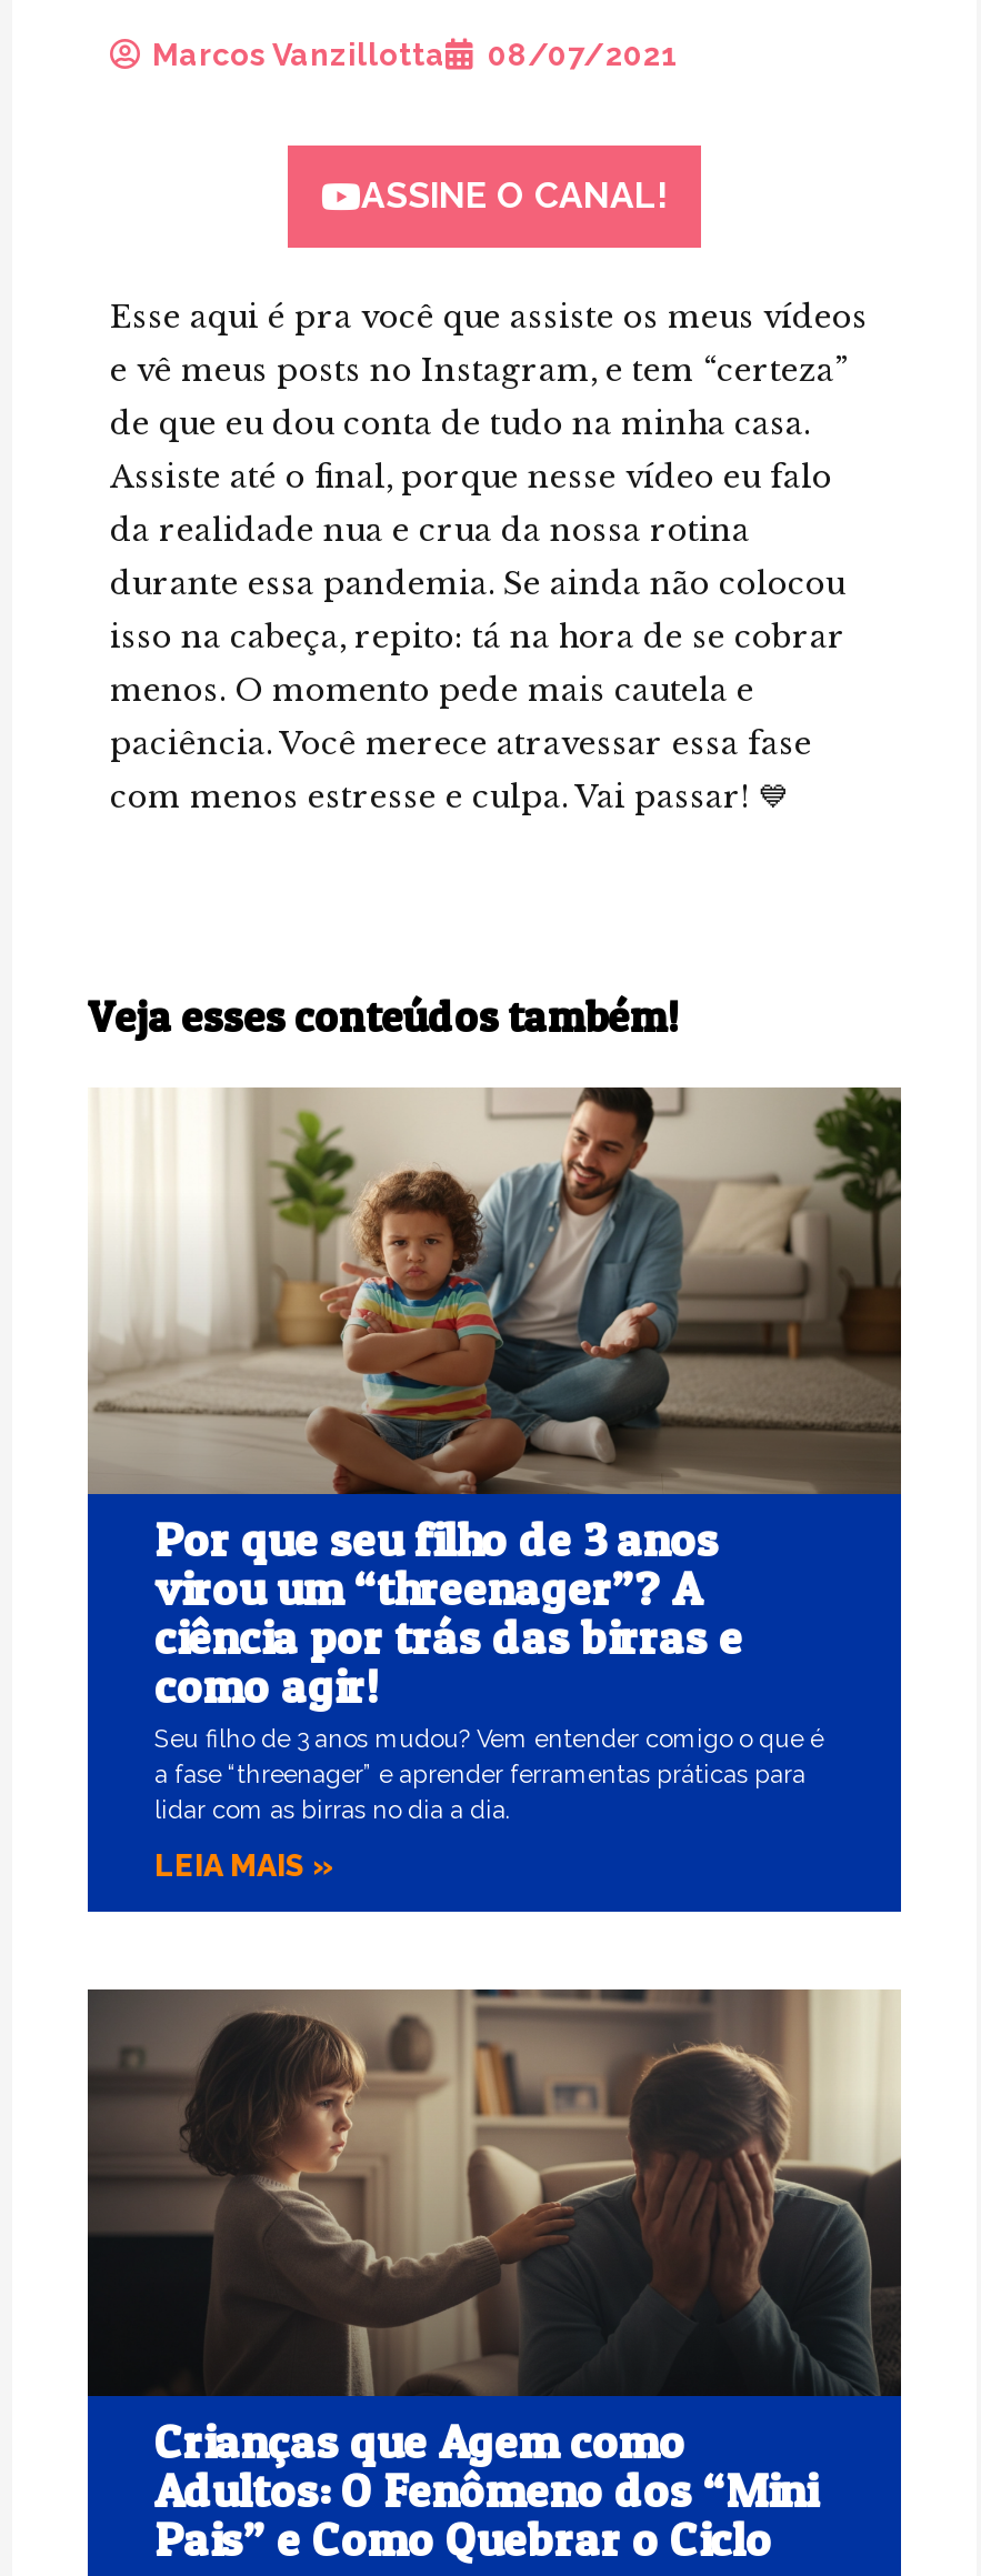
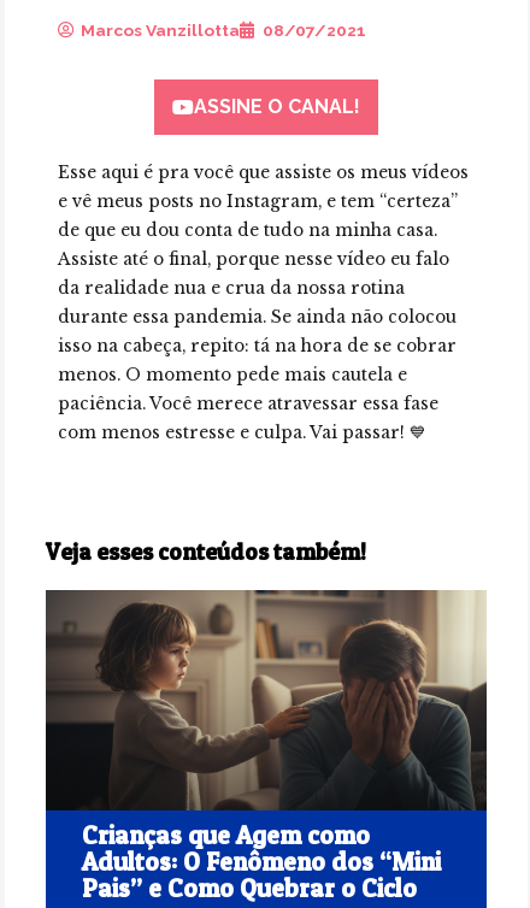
[88,1085,903,1884] [image] | Por que seu filho de 3 anos | virou um “threenager”? A | ciência por trás das birras e | como agir! | Seu filho de 3 anos mudou? Vem entender comigo o que é | a fase “threenager” e aprender ferramentas práticas para | lidar com as birras no dia a dia. | LEIA MAIS » -> none

